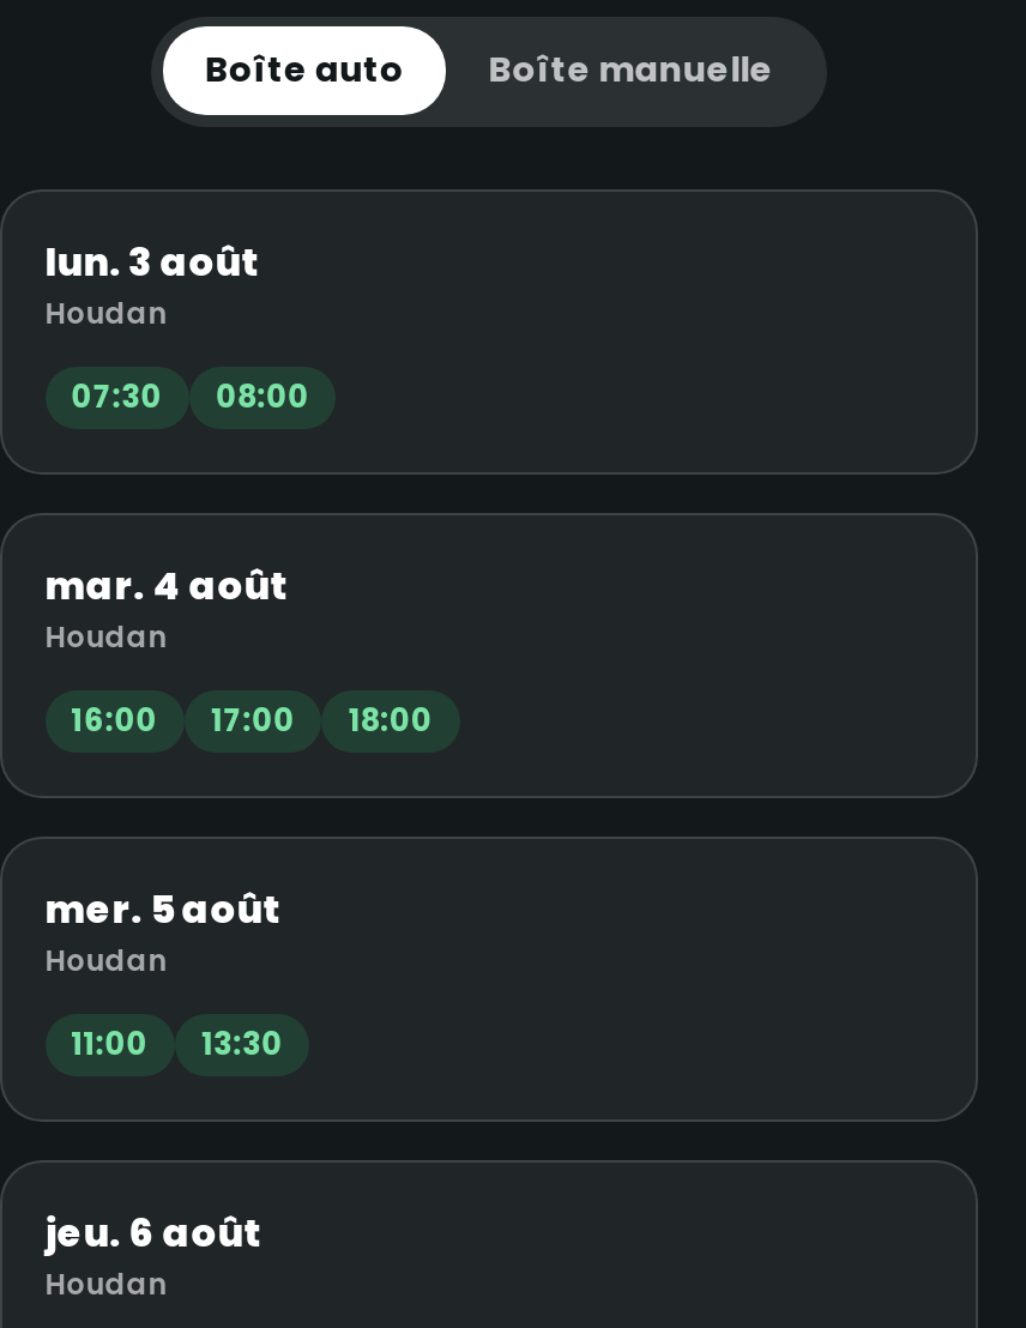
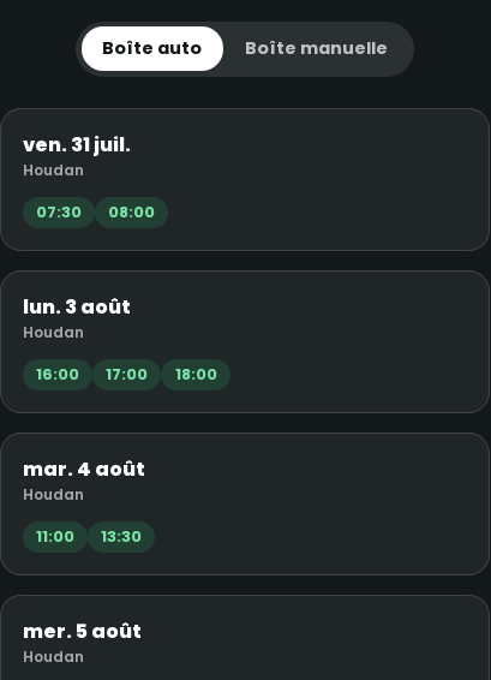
[45,236,260,291] lun. 3 août -> [22,131,130,159] ven. 31 juil.
[45,559,289,614] mar. 4 août -> [22,294,130,321] lun. 3 août
[45,883,282,938] mer. 5 août -> [22,456,145,483] mar. 4 août
[45,1206,263,1262] jeu. 6 août -> [22,618,141,646] mer. 5 août

